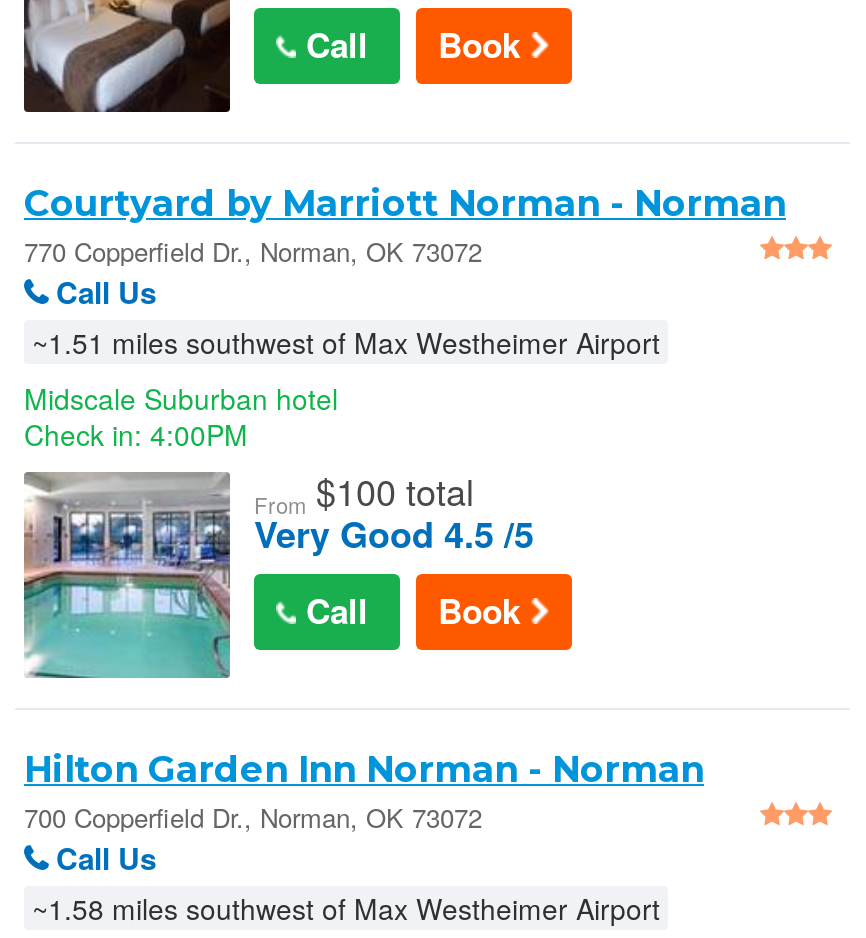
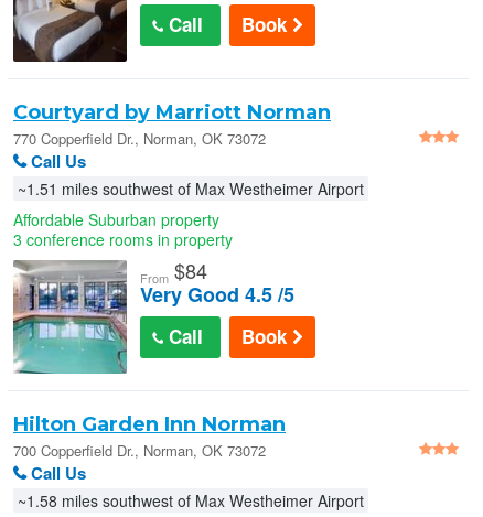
[24,182,786,226] Courtyard by Marriott Norman - Norman -> [13,100,331,125] Courtyard by Marriott Norman
[24,378,474,521] Midscale Suburban hotel | Check in: 4:00PM | From $100 total -> [13,208,233,287] Affordable Suburban property | 3 conference rooms in property | From $84
[24,748,704,792] Hilton Garden Inn Norman - Norman -> [13,412,286,437] Hilton Garden Inn Norman

